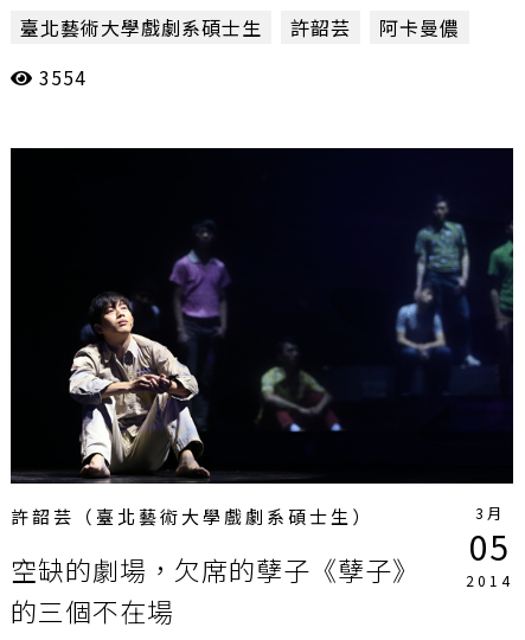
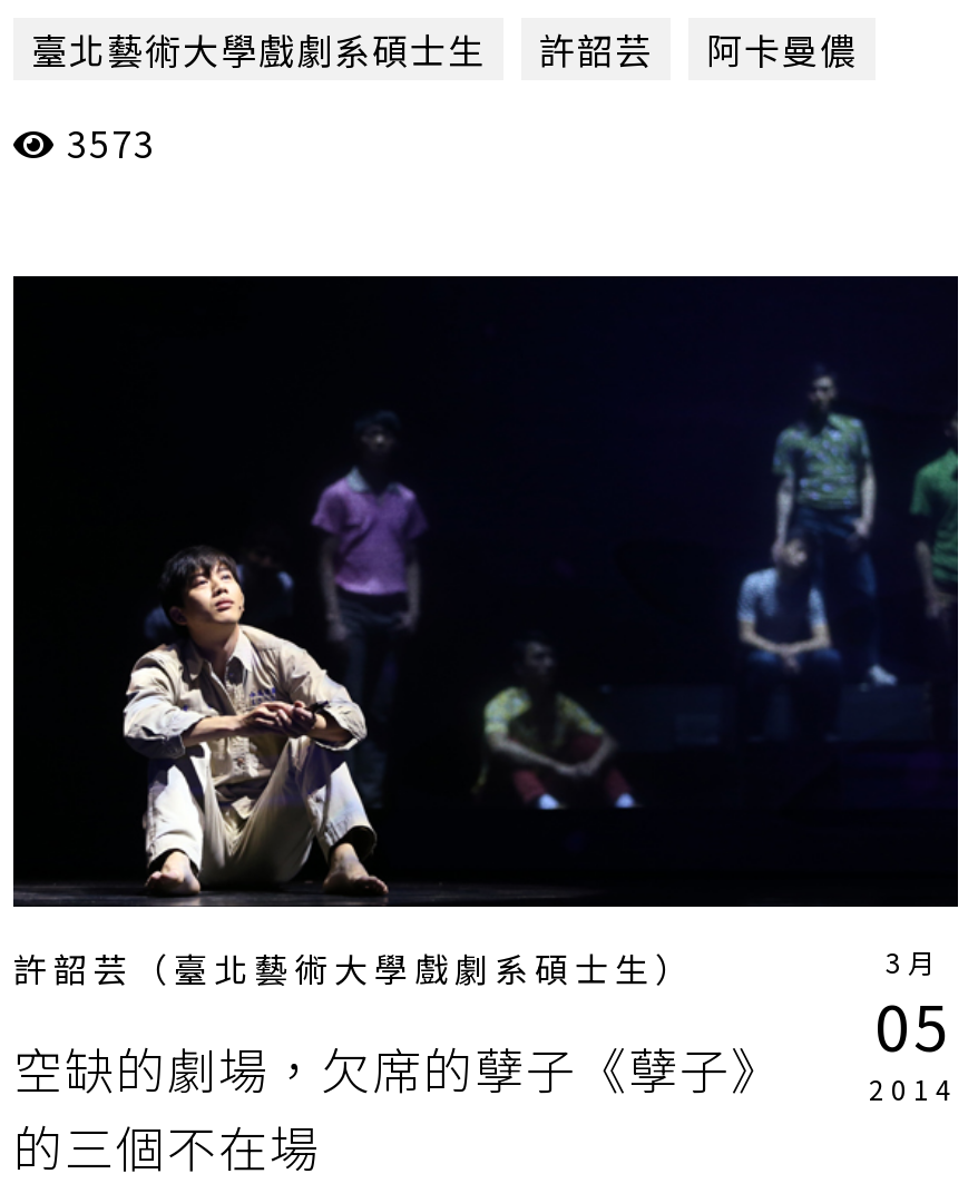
[39,63,87,91] 3554 -> [67,116,156,170] 3573

